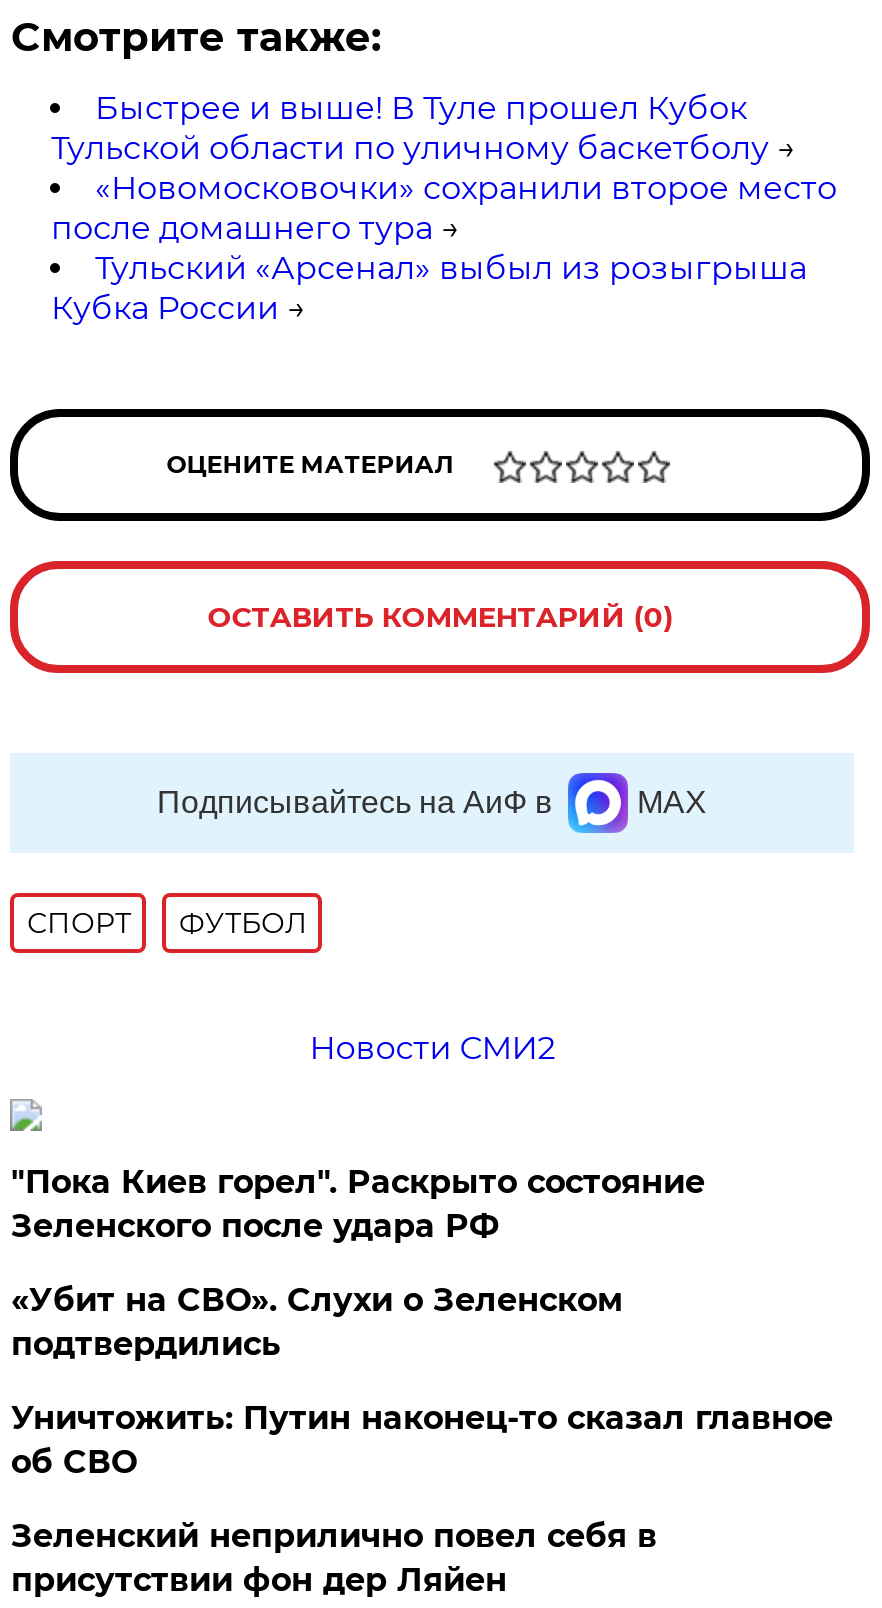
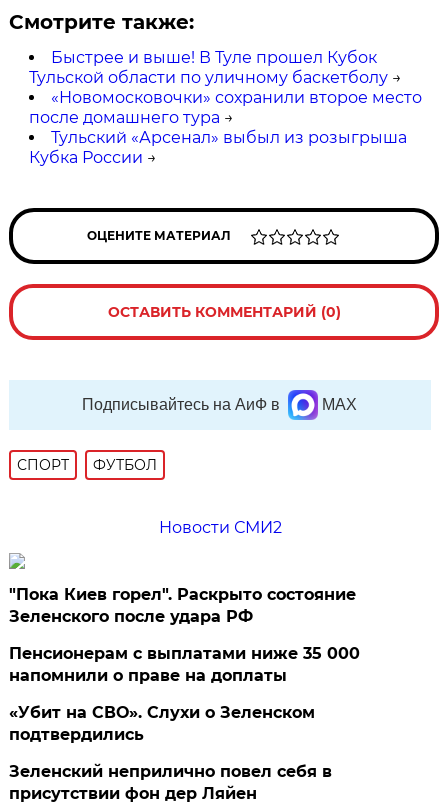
none -> [9,644,360,685] Пенсионерам с выплатами ниже 35 000 | напомнили о праве на доплаты
moved [11,1281,623,1363] -> [9,703,315,744]: «Убит на СВО». Слухи о Зеленском | подтвердились
[11,1399,833,1481] Уничтожить: Путин наконец-то сказал главное | об СВО -> none

